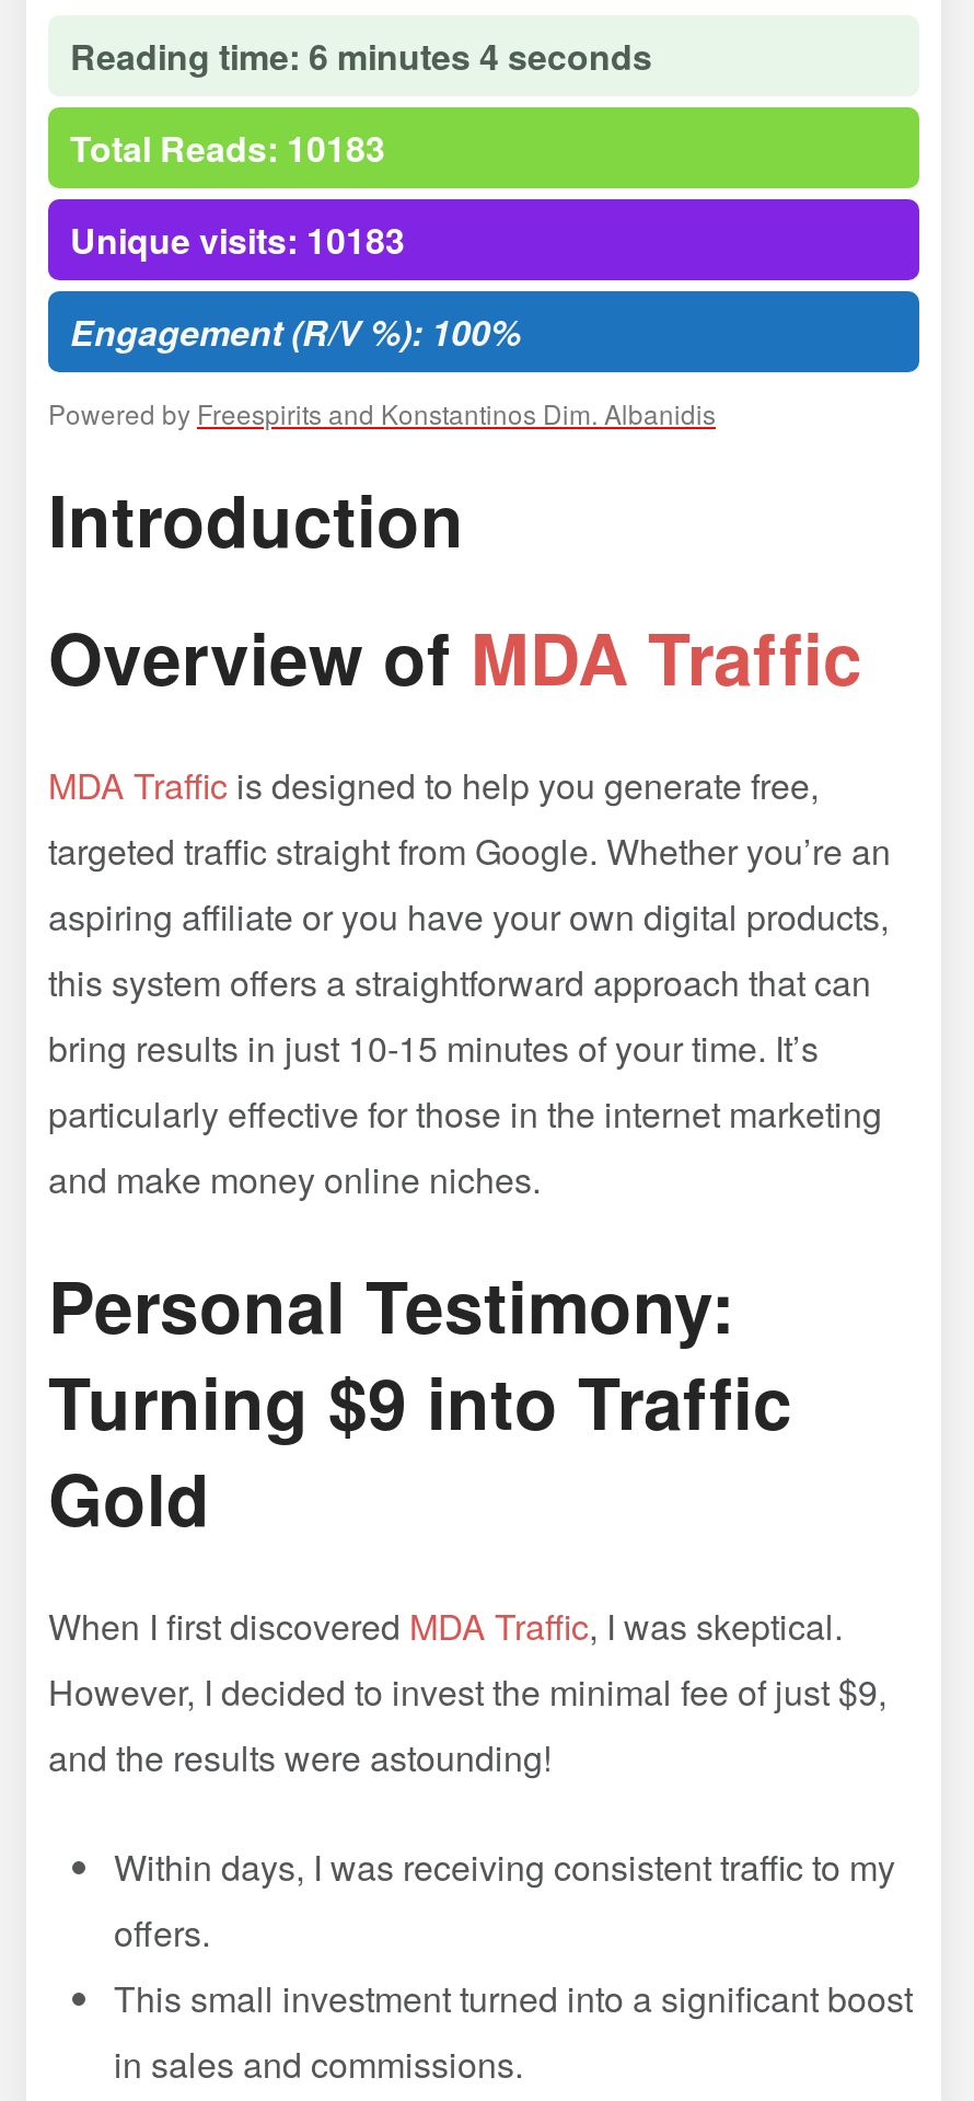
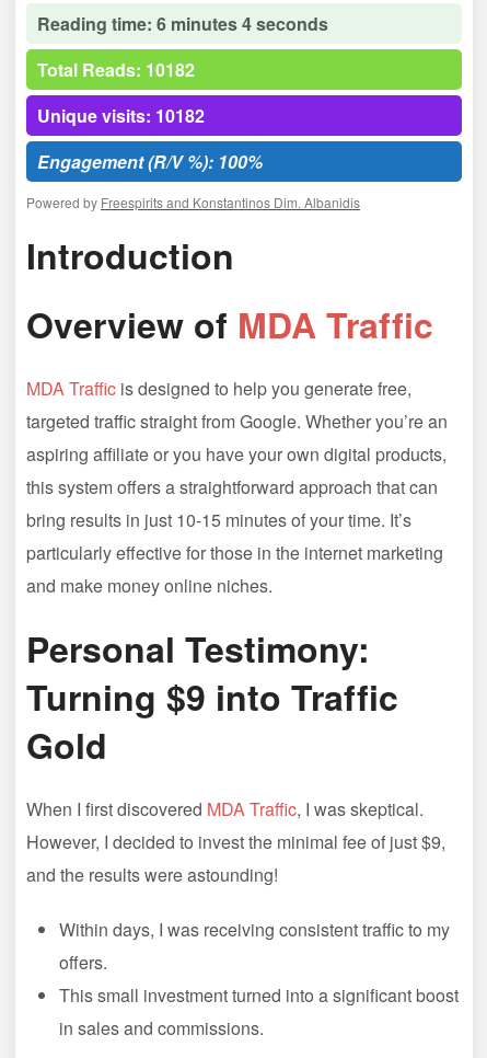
[70,123,385,174] Total Reads: 10183 -> [37,57,195,82] Total Reads: 10182
[70,215,405,266] Unique visits: 10183 -> [37,103,205,128] Unique visits: 10182

